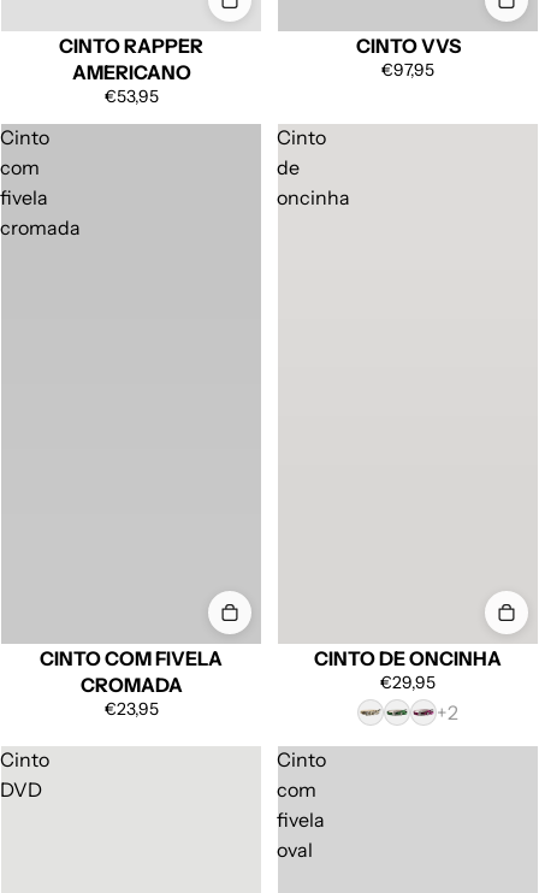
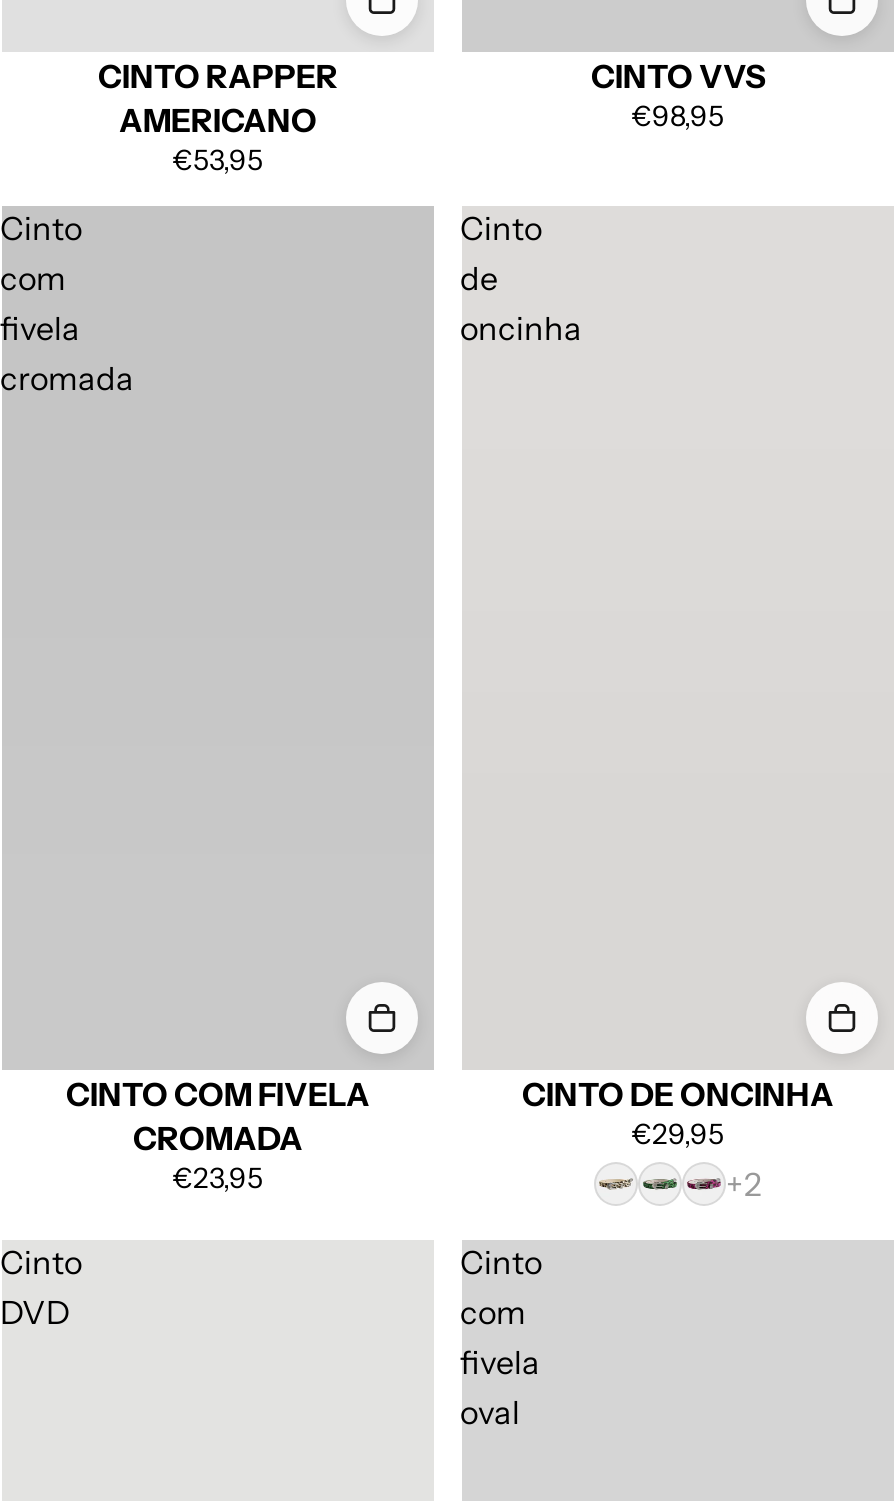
[381,58,434,80] €97,95 -> [632,97,724,133] €98,95

